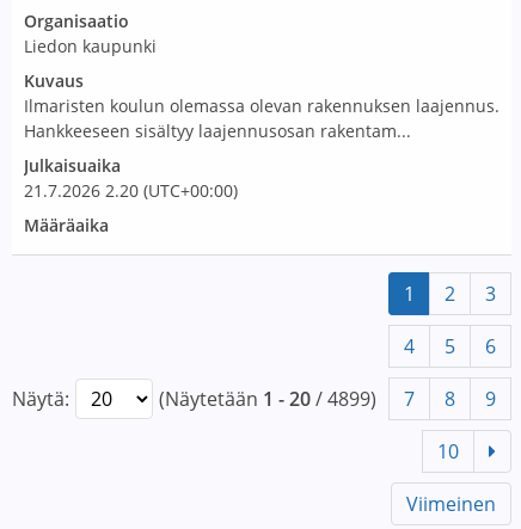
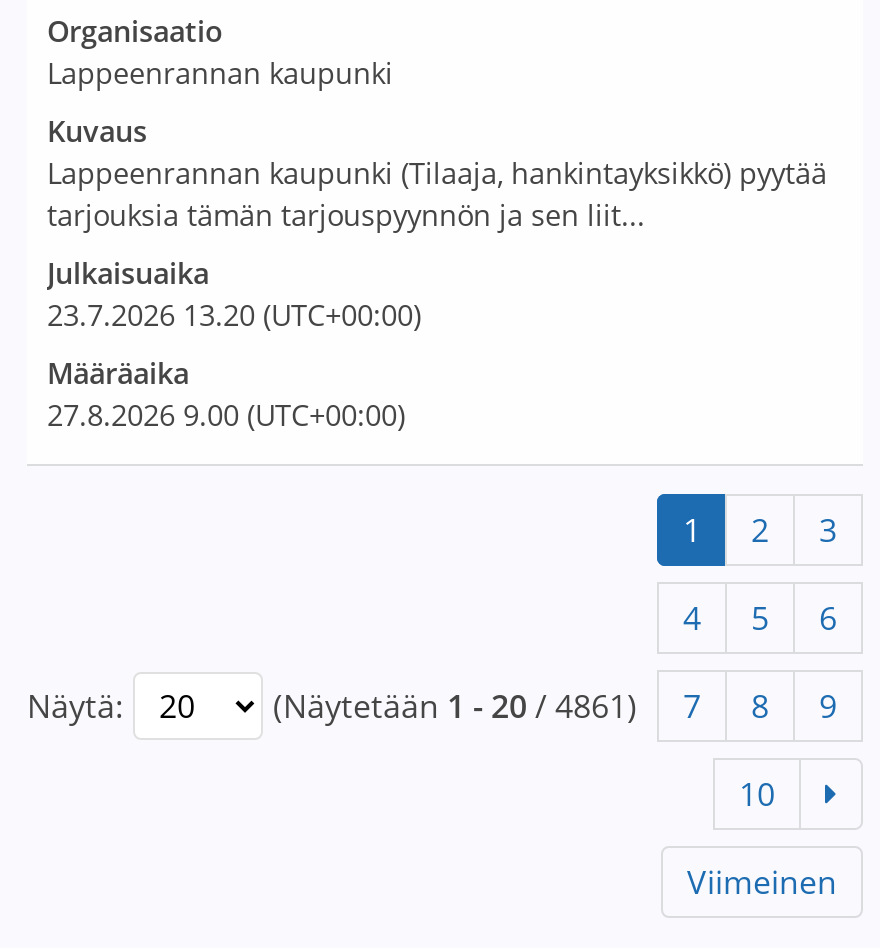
[24,35,157,57] Liedon kaupunki -> [47,54,393,92] Lappeenrannan kaupunki
[24,94,499,142] Ilmaristen koulun olemassa olevan rakennuksen laajennus. | Hankkeeseen sisältyy laajennusosan rakentam... -> [47,154,827,234] Lappeenrannan kaupunki (Tilaaja, hankintayksikkö) pyytää | tarjouksia tämän tarjouspyynnön ja sen liit...
[24,179,238,202] 21.7.2026 2.20 (UTC+00:00) -> [47,296,421,334] 23.7.2026 13.20 (UTC+00:00)
none -> [47,396,405,434] 27.8.2026 9.00 (UTC+00:00)
[159,386,496,412] (Näytetään 1 - 20 / 4899) 7 8 9 -> [273,684,837,728] (Näytetään 1 - 20 / 4861) 7 8 9

